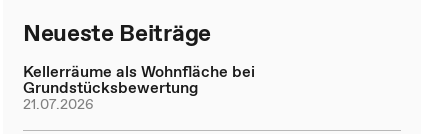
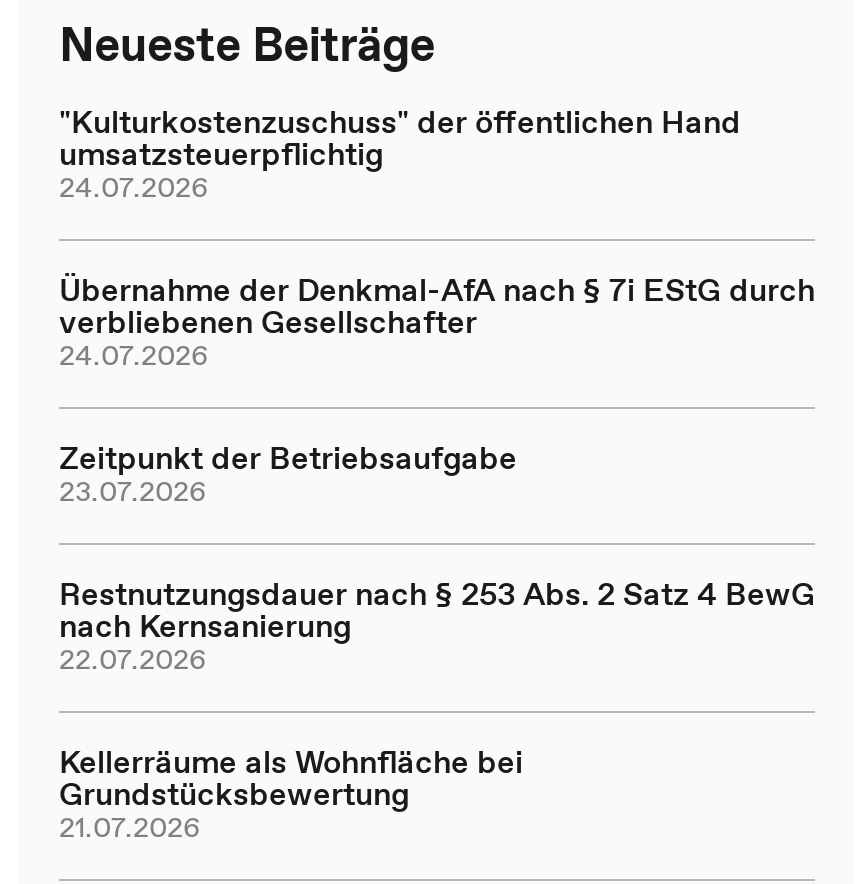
none -> [59,99,815,679] "Kulturkostenzuschuss" der öffentlichen Hand | umsatzsteuerpflichtig | 24.07.2026 | Übernahme der Denkmal-AfA nach § 7i EStG durch | verbliebenen Gesellschafter | 24.07.2026 | Zeitpunkt der Betriebsaufgabe | 23.07.2026 | Restnutzungsdauer nach § 253 Abs. 2 Satz 4 BewG | nach Kernsanierung | 22.07.2026

